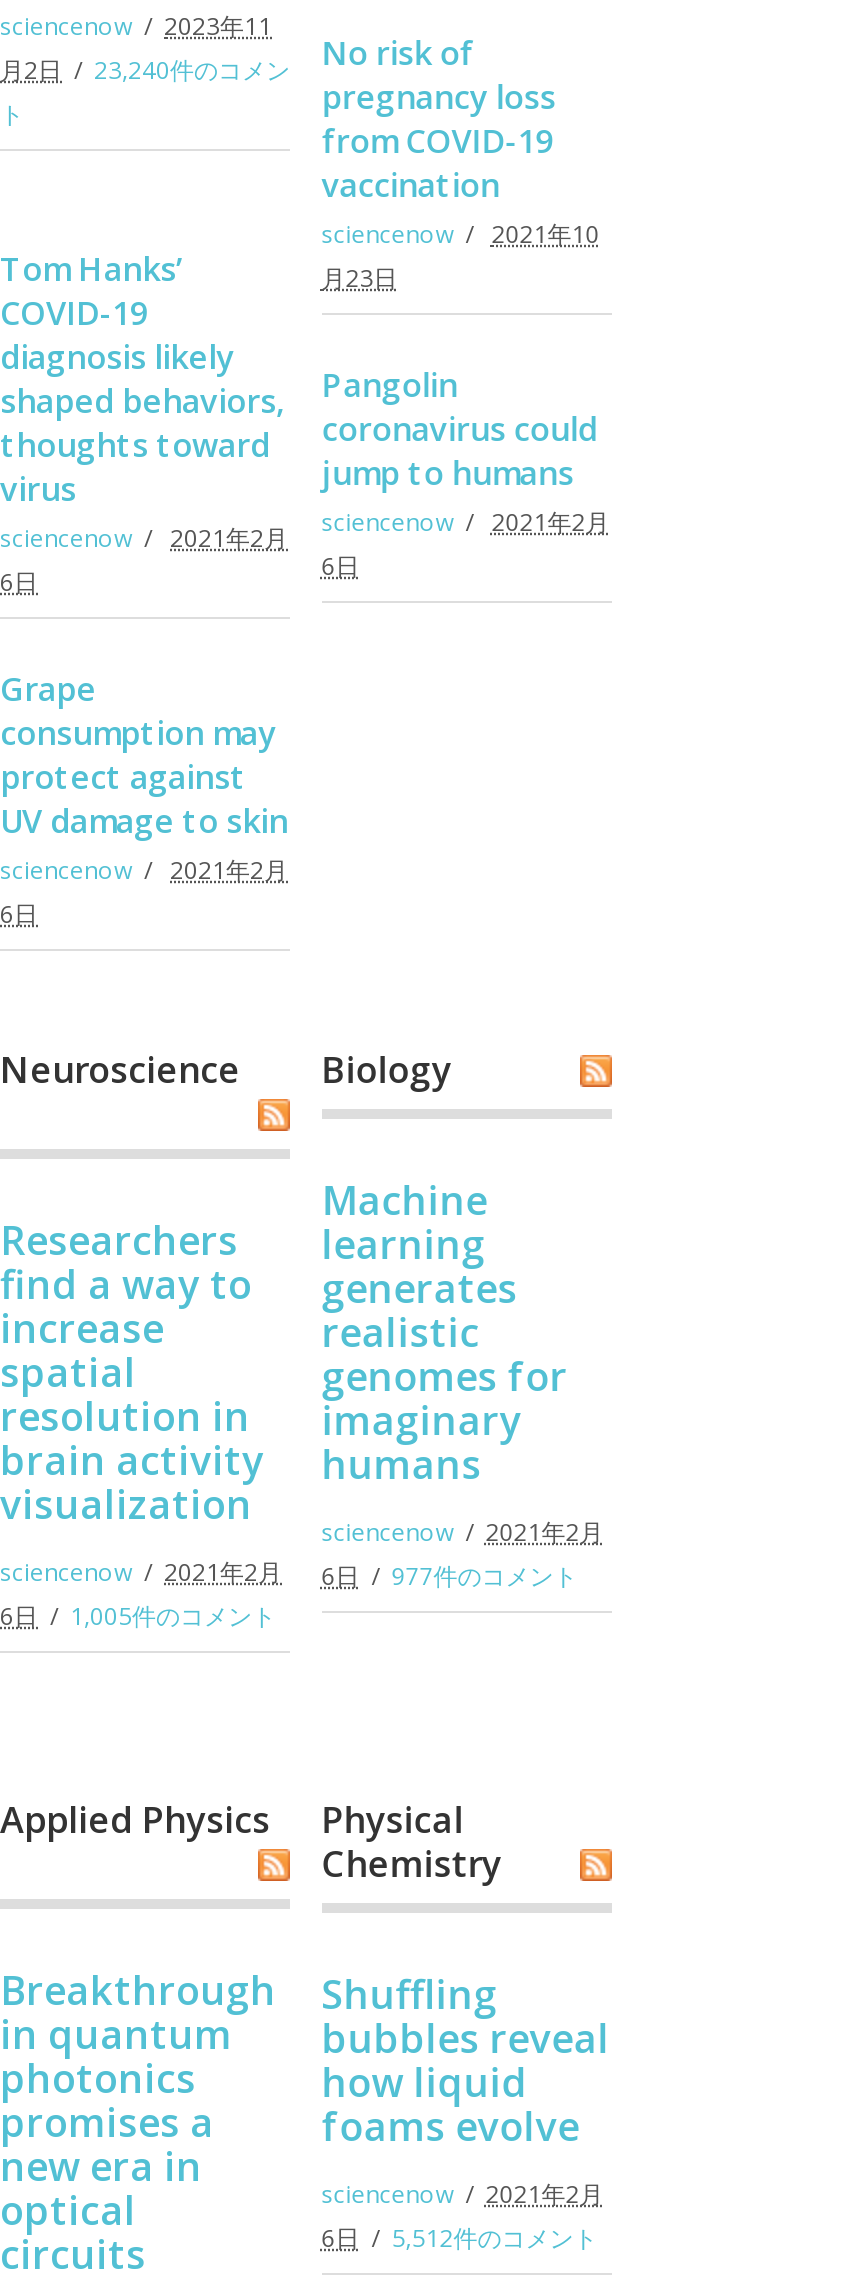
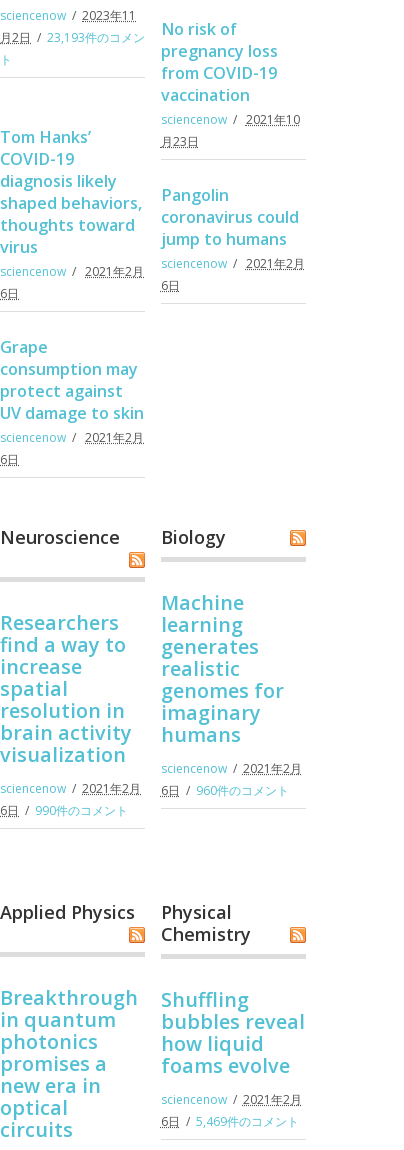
[0,31,473,87] 月2日 23,240件のコメン No risk of -> [0,18,237,46] 月2日 23,193件のコメン No risk of
[391,1559,577,1593] 977件のコメント -> [196,782,289,799] 960件のコメント
[70,1599,276,1633] 1,005件のコメント -> [35,802,128,819] 990件のコメント
[391,2221,597,2255] 5,512件のコメント -> [196,1113,299,1130] 5,469件のコメント

